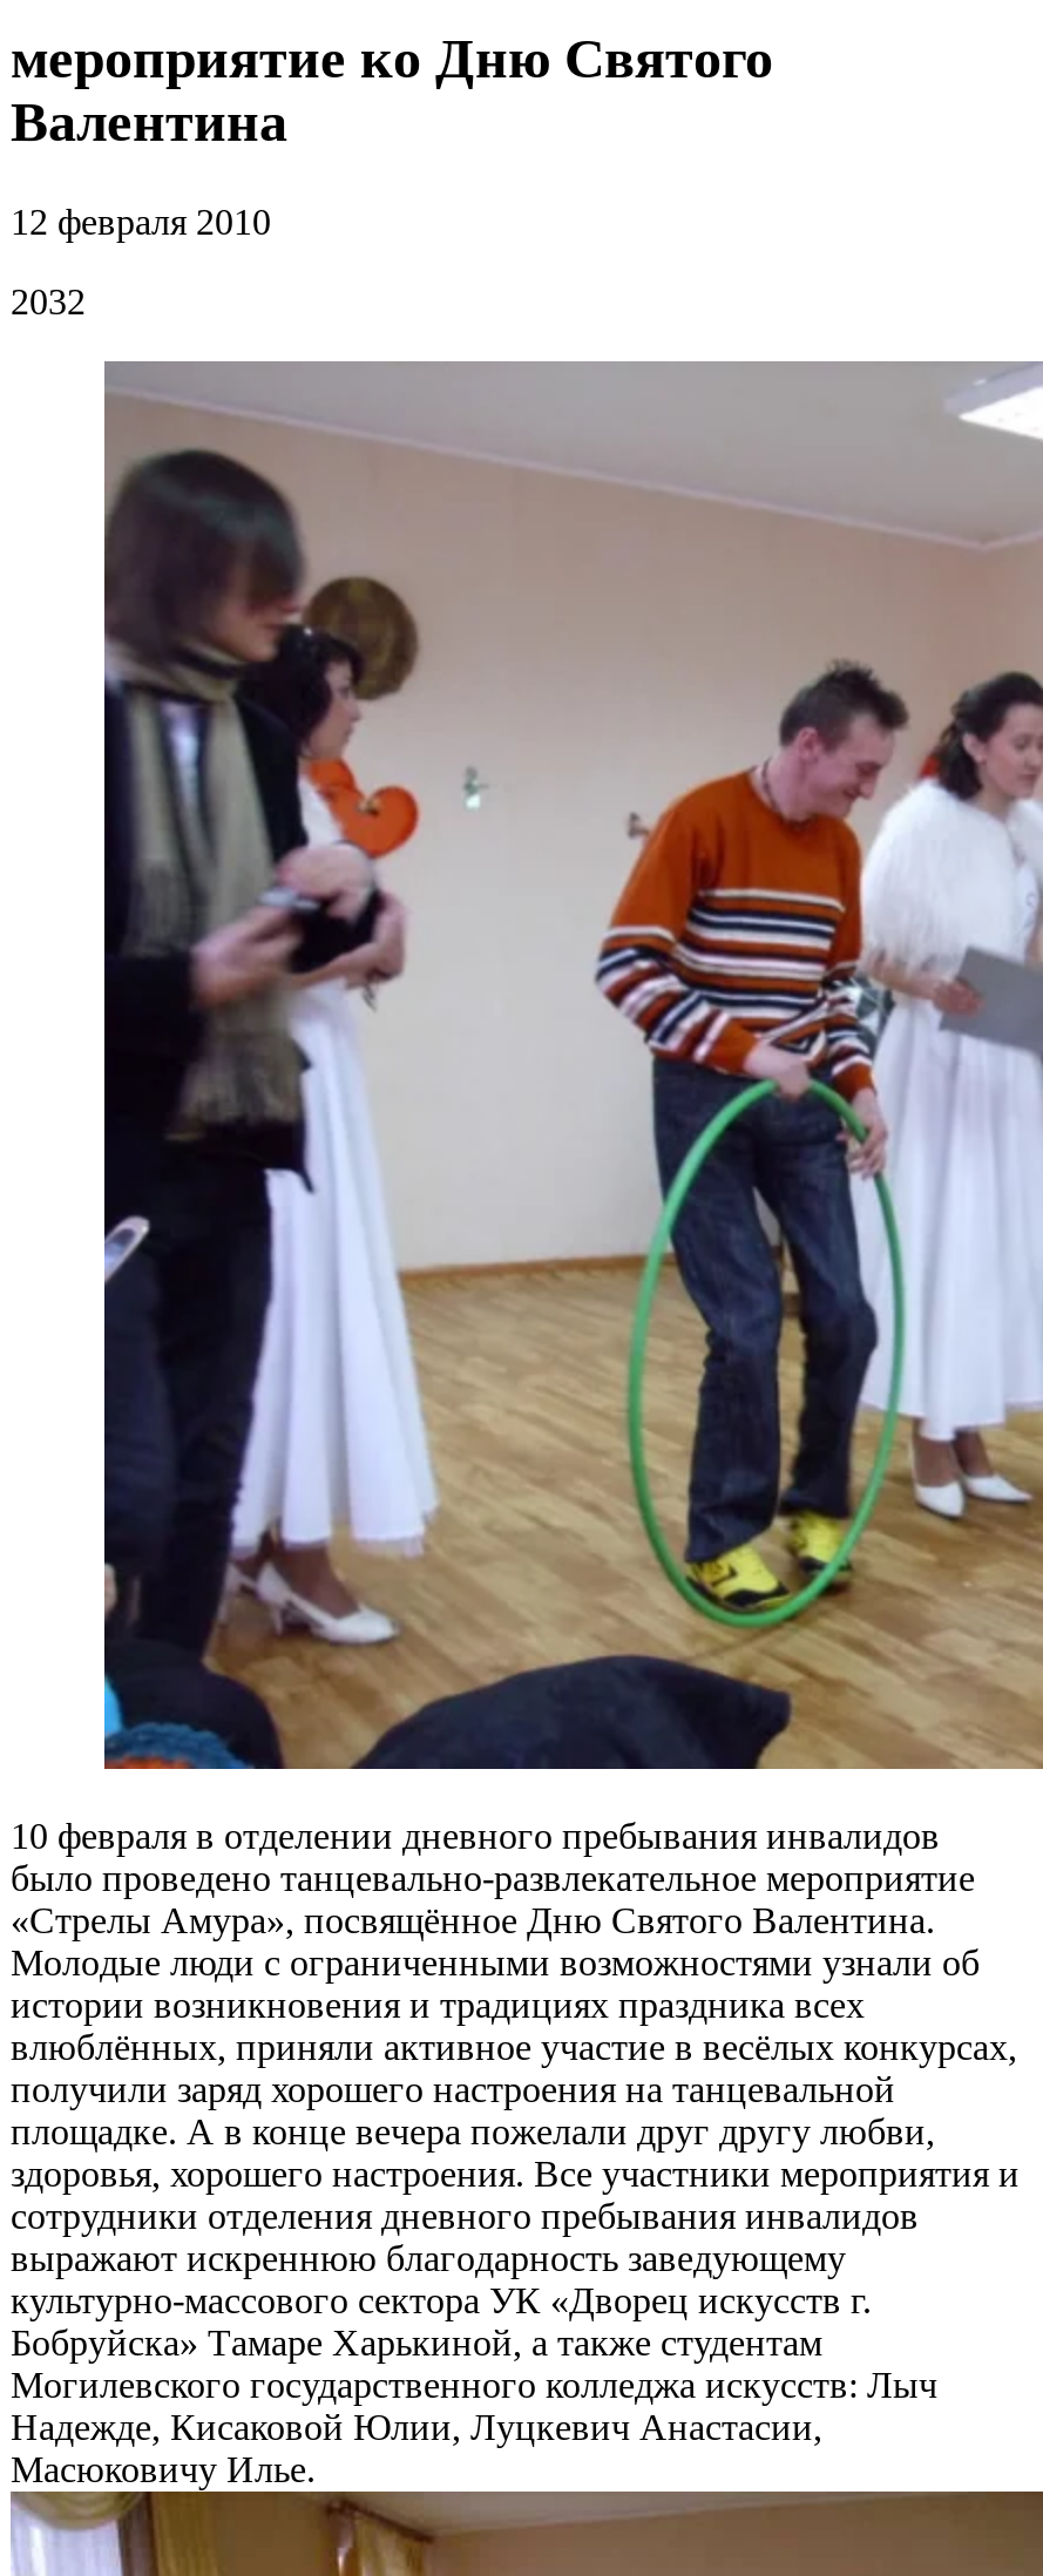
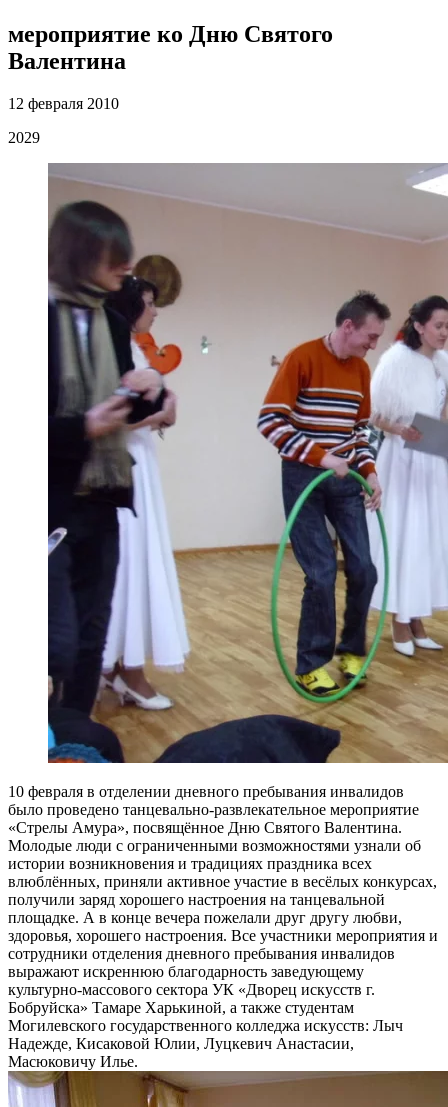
[11,282,86,322] 2032 -> [8,129,40,146] 2029

